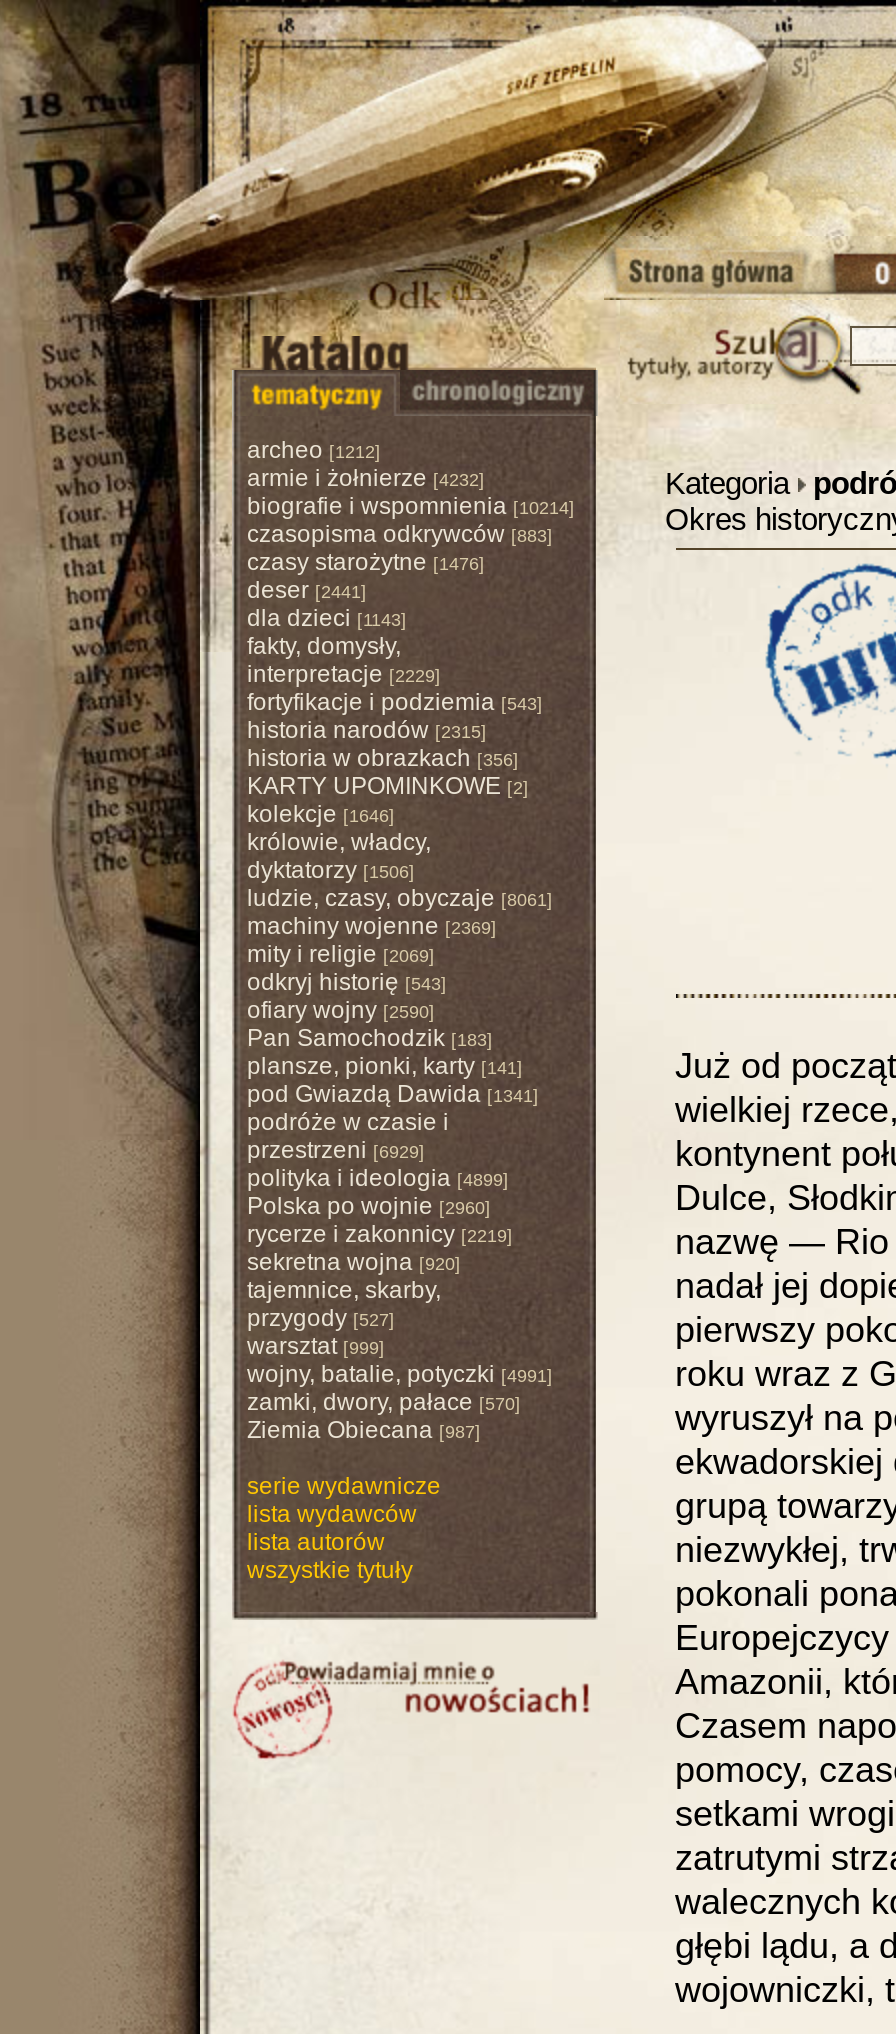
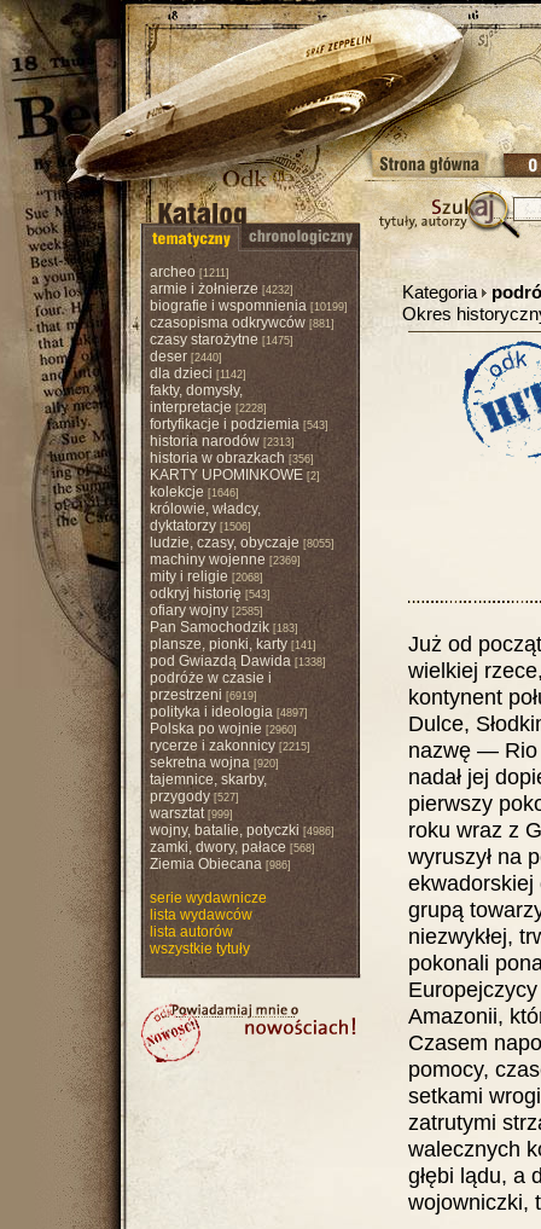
[247,436,381,464] archeo [1212] -> [149,263,229,280] archeo [1211]
[247,492,575,520] biografie i wspomnienia [10214] -> [149,297,347,314] biografie i wspomnienia [10199]
[247,520,553,548] czasopisma odkrywców [883] -> [149,314,334,331] czasopisma odkrywców [881]
[247,548,485,576] czasy starożytne [1476] -> [149,331,293,348] czasy starożytne [1475]
[247,576,367,604] deser [2441] -> [149,348,222,365] deser [2440]
[247,604,407,632] dla dzieci [1143] -> [149,365,246,382] dla dzieci [1142]
[247,660,441,688] interpretacje [2229] -> [149,399,266,416] interpretacje [2228]
[247,716,487,744] historia narodów [2315] -> [149,433,294,450] historia narodów [2313]
[247,884,553,912] ludzie, czasy, obyczaje [8061] -> [149,534,334,551] ludzie, czasy, obyczaje [8055]
[247,940,435,968] mity i religie[2069] -> [149,568,263,585] mity i religie[2068]
[247,996,435,1024] ofiary wojny [2590] -> [149,602,263,619] ofiary wojny [2585]
[247,1080,539,1108] pod Gwiazdą Dawida [1341] -> [149,653,325,669] pod Gwiazdą Dawida [1338]
[247,1136,425,1164] przestrzeni [6929] -> [149,686,257,703] przestrzeni [6919]
[247,1164,509,1192] polityka i ideologia [4899] -> [149,703,307,720] polityka i ideologia [4897]
[247,1220,513,1248] rycerze i zakonnicy [2219] -> [149,737,310,754] rycerze i zakonnicy [2215]
[247,1360,553,1388] wojny, batalie, potyczki [4991] -> [149,822,334,839] wojny, batalie, potyczki [4986]
[247,1388,521,1416] zamki, dwory, pałace [570] -> [149,839,315,856] zamki, dwory, pałace [568]
[247,1416,481,1444] Ziemia Obiecana [987] -> [149,856,290,873] Ziemia Obiecana [986]

